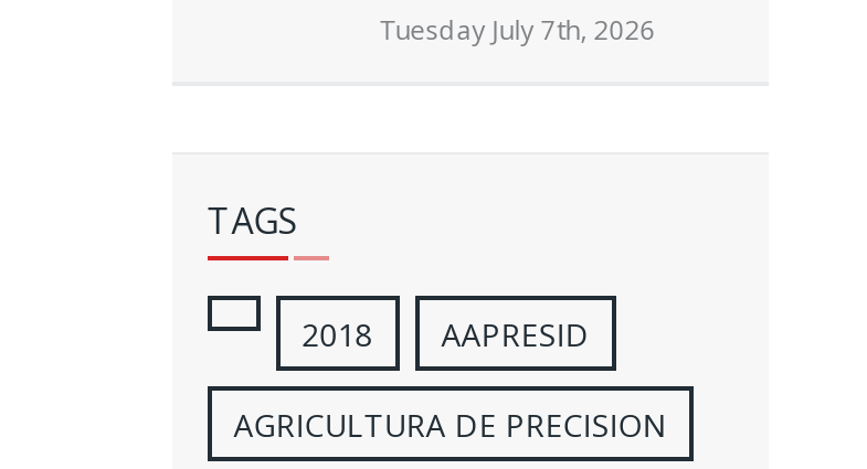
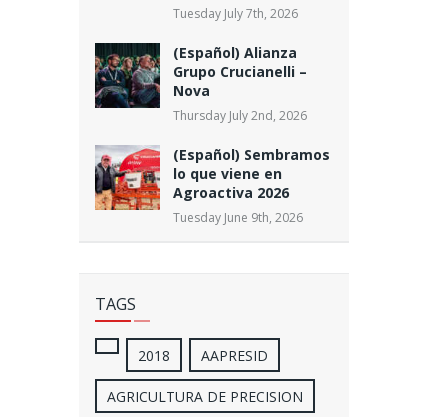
none -> [94,42,330,226] [image] | (Español) Alianza | Grupo Crucianelli – | Nova | Thursday July 2nd, 2026 | (Español) Sembramos | lo que viene en | Agroactiva 2026 | Tuesday June 9th, 2026
none -> [94,145,158,211] [image]

